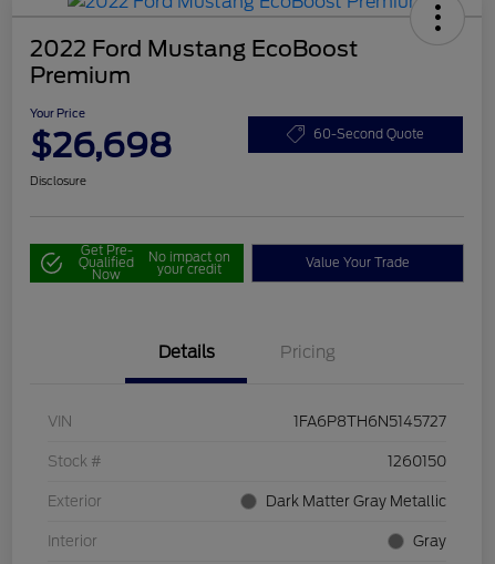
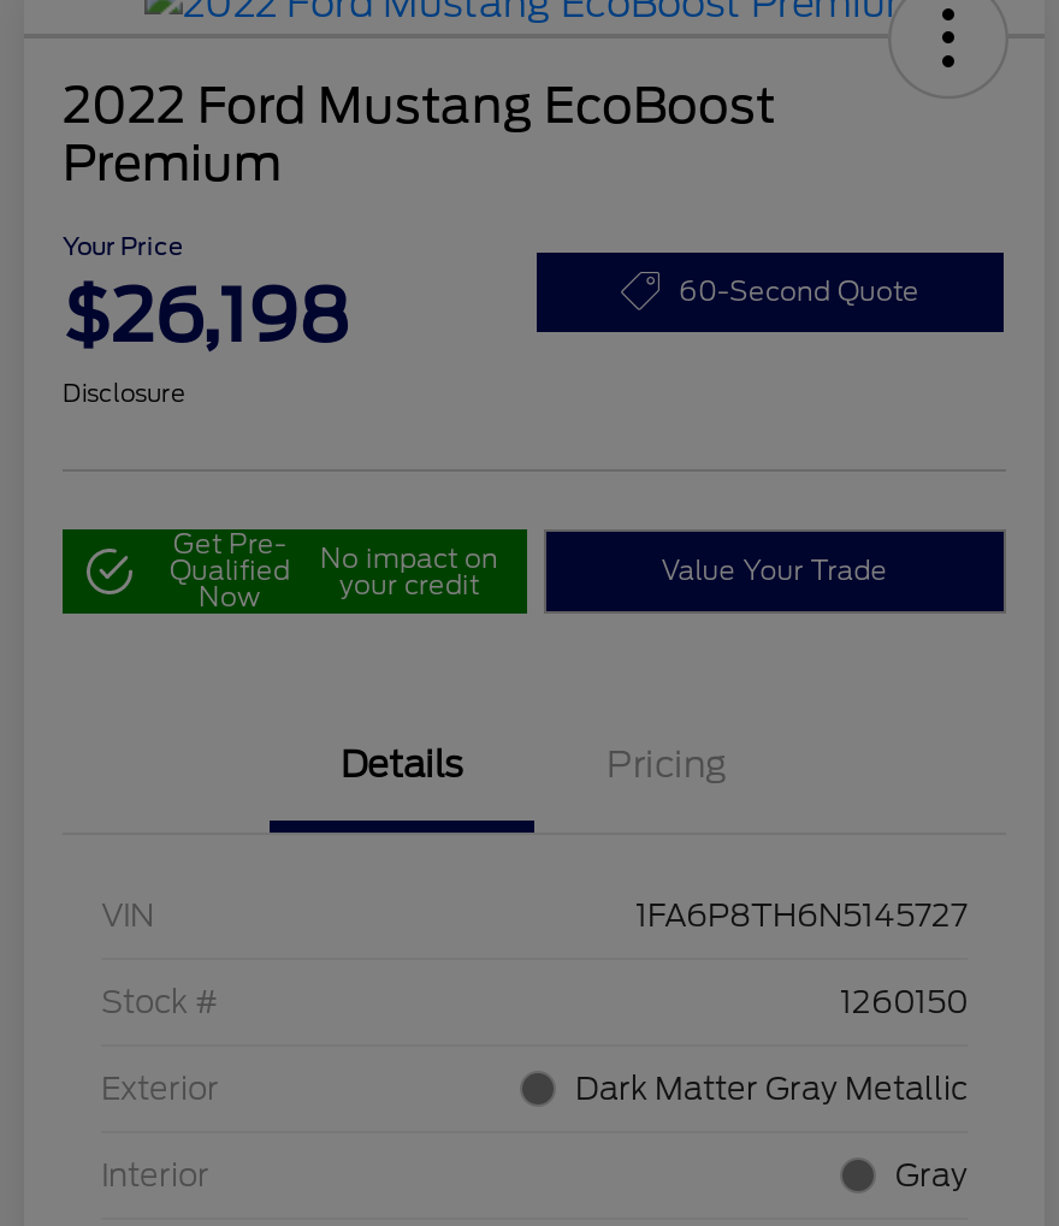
[30,125,172,165] $26,698 -> [63,272,349,359] $26,198

